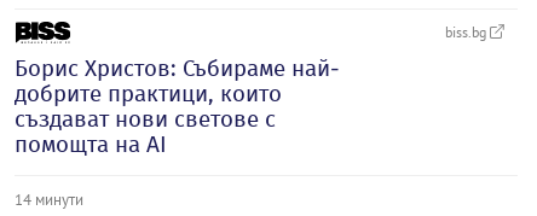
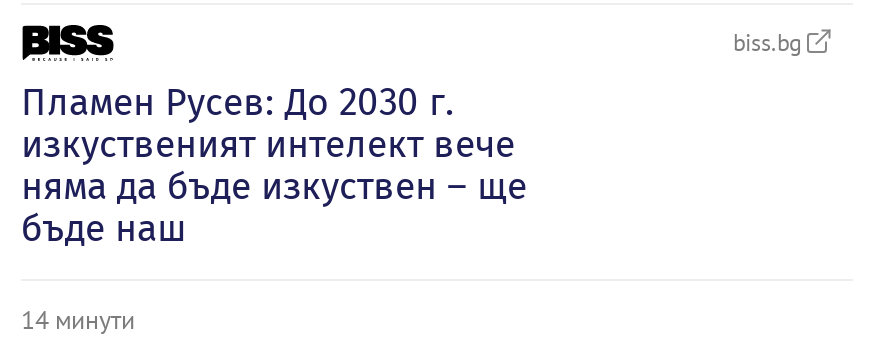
[15,54,340,158] Борис Христов: Събираме най- | добрите практици, които | създават нови светове с | помощта на AI -> [21,79,527,251] Пламен Русев: До 2030 г. | изкуственият интелект вече | няма да бъде изкуствен – ще | бъде наш

